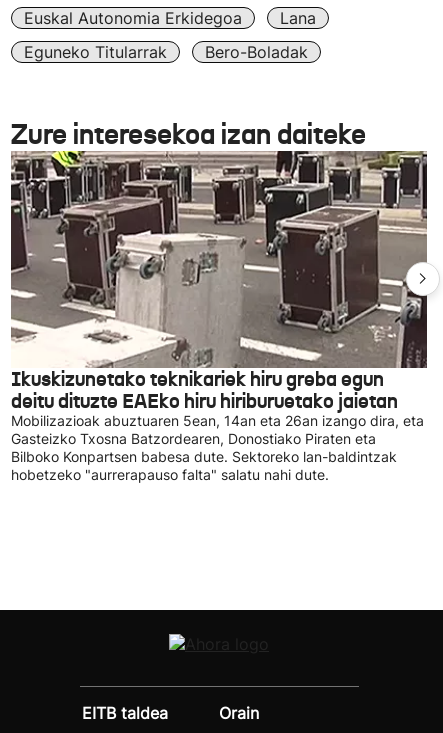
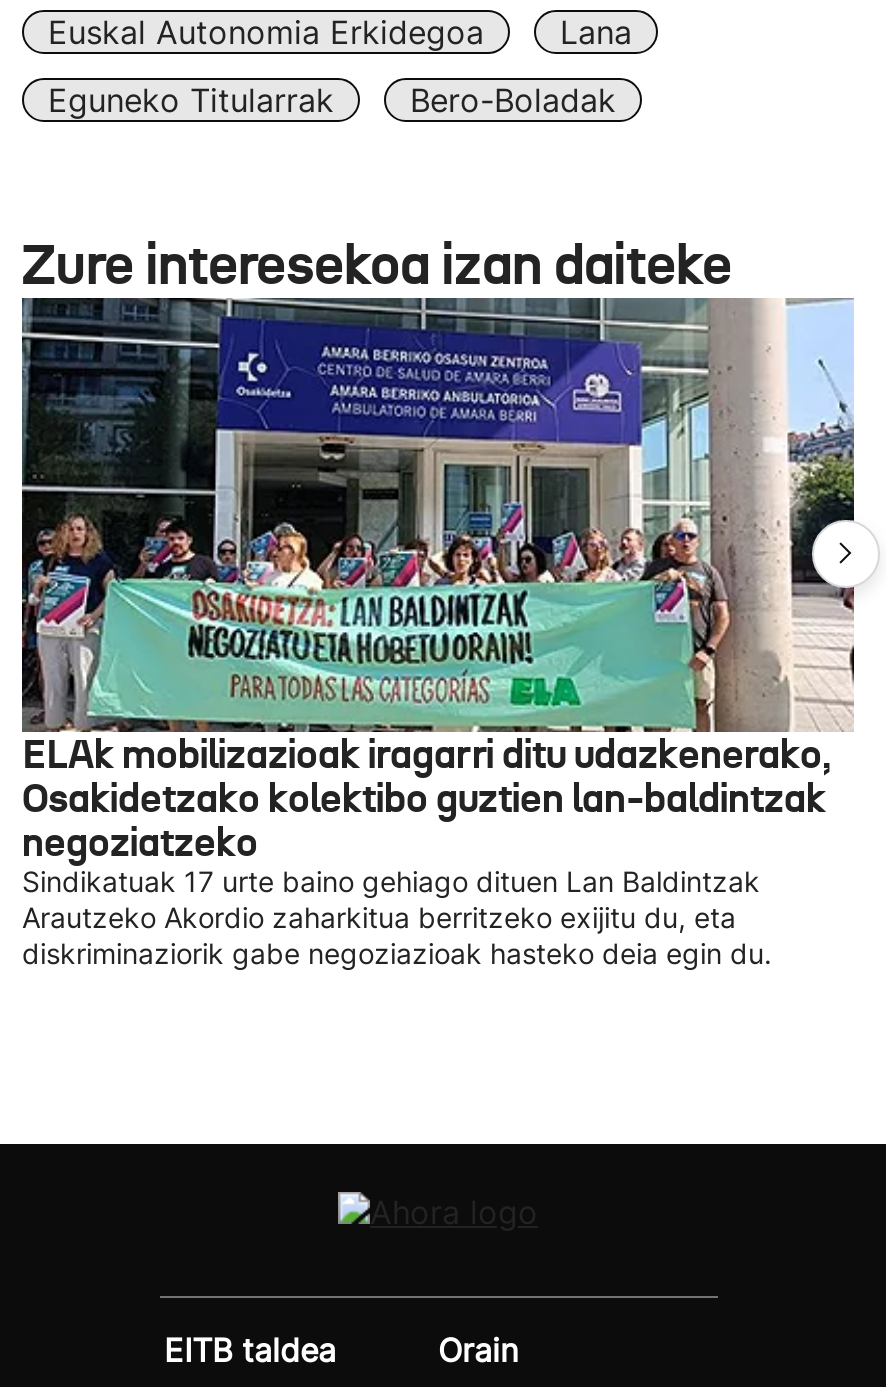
[10,150,428,483] [image] | Ikuskizunetako teknikariek hiru greba egun | deitu dituzte EAEko hiru hiriburuetako jaietan | Mobilizazioak abuztuaren 5ean, 14an eta 26an izango dira, eta | Gasteizko Txosna Batzordearen, Donostiako Piraten eta | Bilboko Konpartsen babesa dute. Sektoreko lan-baldintzak | hobetzeko "aurrerapauso falta" salatu nahi dute. -> [20,298,856,970] [image] | ELAk mobilizazioak iragarri ditu udazkenerako, | Osakidetzako kolektibo guztien lan-baldintzak | negoziatzeko | Sindikatuak 17 urte baino gehiago dituen Lan Baldintzak | Arautzeko Akordio zaharkitua berritzeko exijitu du, eta | diskriminaziorik gabe negoziazioak hasteko deia egin du.

